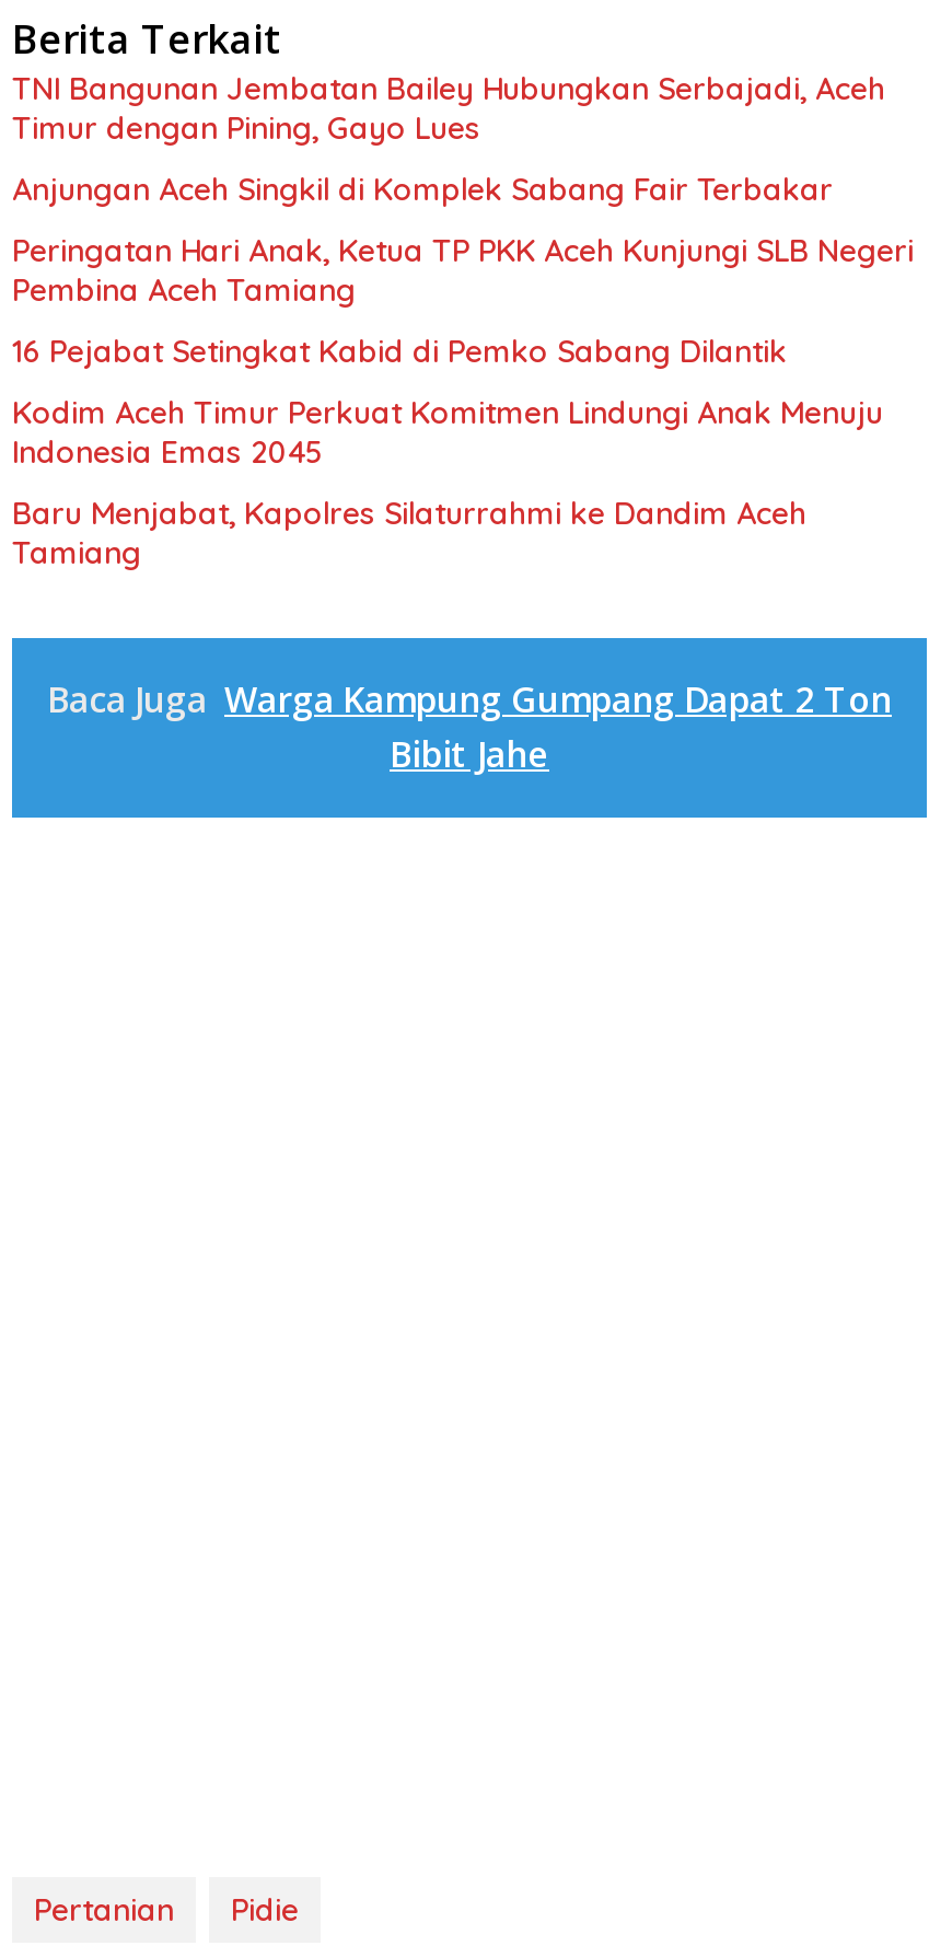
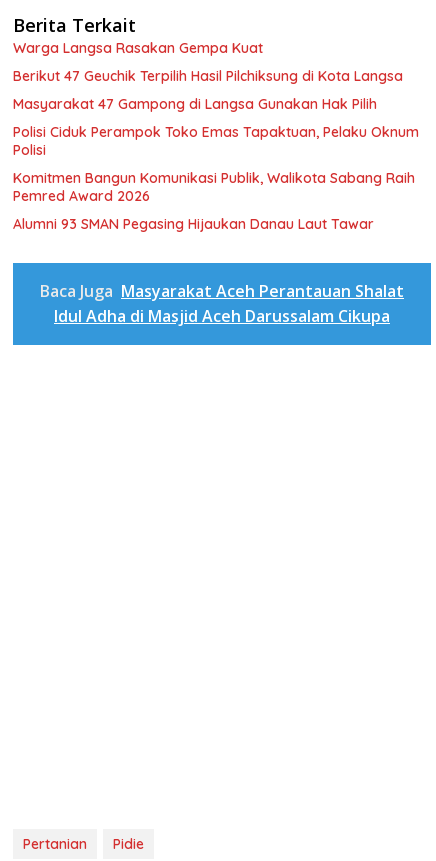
[12,68,885,147] TNI Bangunan Jembatan Bailey Hubungkan Serbajadi, Aceh | Timur dengan Pining, Gayo Lues -> [13,39,263,57] Warga Langsa Rasakan Gempa Kuat
[12,169,833,208] Anjungan Aceh Singkil di Komplek Sabang Fair Terbakar -> [13,67,403,85] Berikut 47 Geuchik Terpilih Hasil Pilchiksung di Kota Langsa
[12,230,914,309] Peringatan Hari Anak, Ketua TP PKK Aceh Kunjungi SLB Negeri | Pembina Aceh Tamiang -> [13,95,377,113] Masyarakat 47 Gampong di Langsa Gunakan Hak Pilih
[12,331,787,370] 16 Pejabat Setingkat Kabid di Pemko Sabang Dilantik -> [13,123,419,159] Polisi Ciduk Perampok Toko Emas Tapaktuan, Pelaku Oknum | Polisi
[12,392,883,471] Kodim Aceh Timur Perkuat Komitmen Lindungi Anak Menuju | Indonesia Emas 2045 -> [13,169,415,205] Komitmen Bangun Komunikasi Publik, Walikota Sabang Raih | Pemred Award 2026
[12,493,806,572] Baru Menjabat, Kapolres Silaturrahmi ke Dandim Aceh | Tamiang -> [13,215,374,233] Alumni 93 SMAN Pegasing Hijaukan Danau Laut Tawar
[47,674,892,777] Baca Juga Warga Kampung Gumpang Dapat 2 Ton | Bibit Jahe -> [40,280,404,327] Baca Juga Masyarakat Aceh Perantauan Shalat | Idul Adha di Masjid Aceh Darussalam Cikupa

